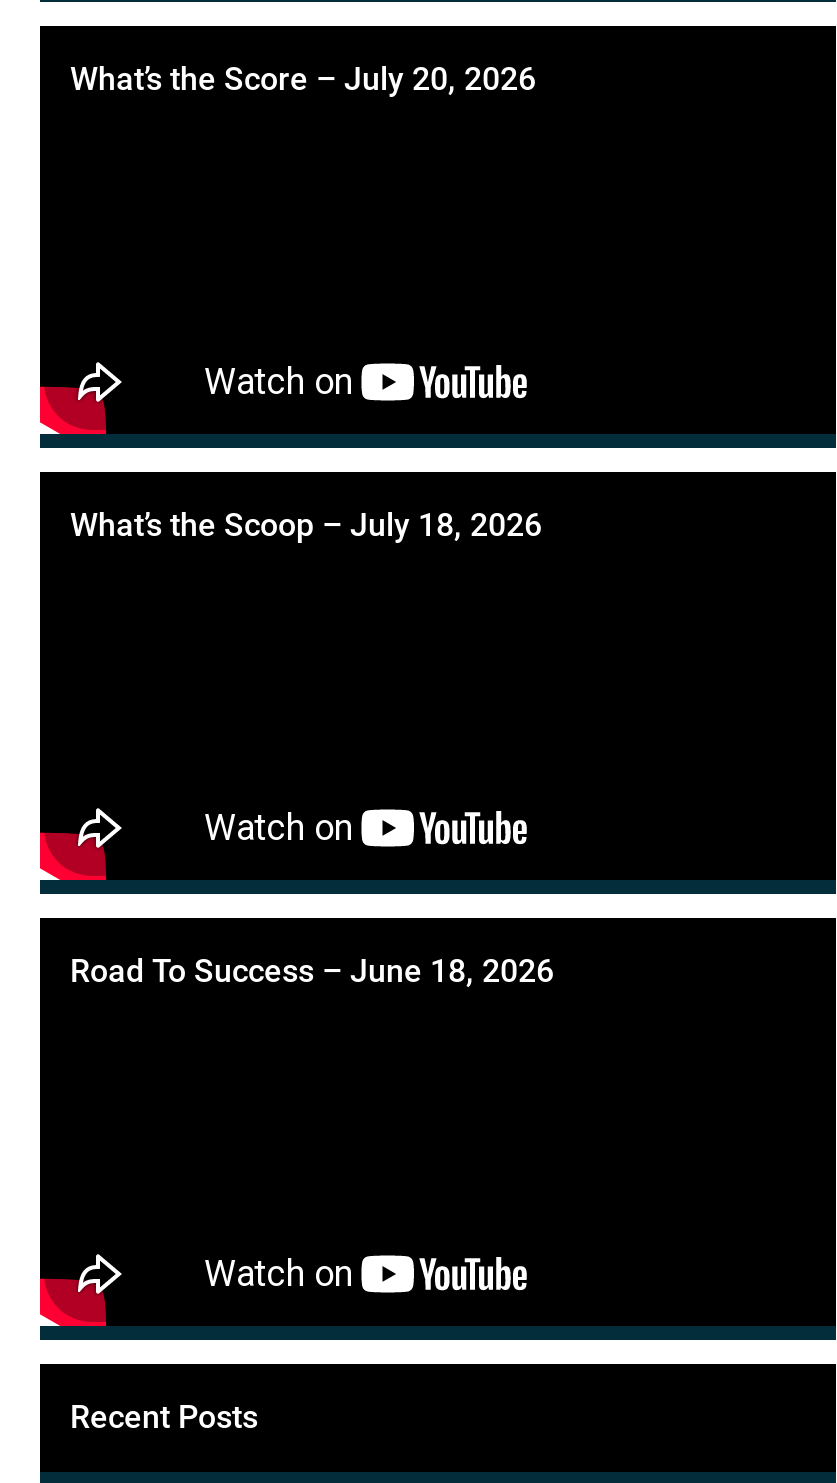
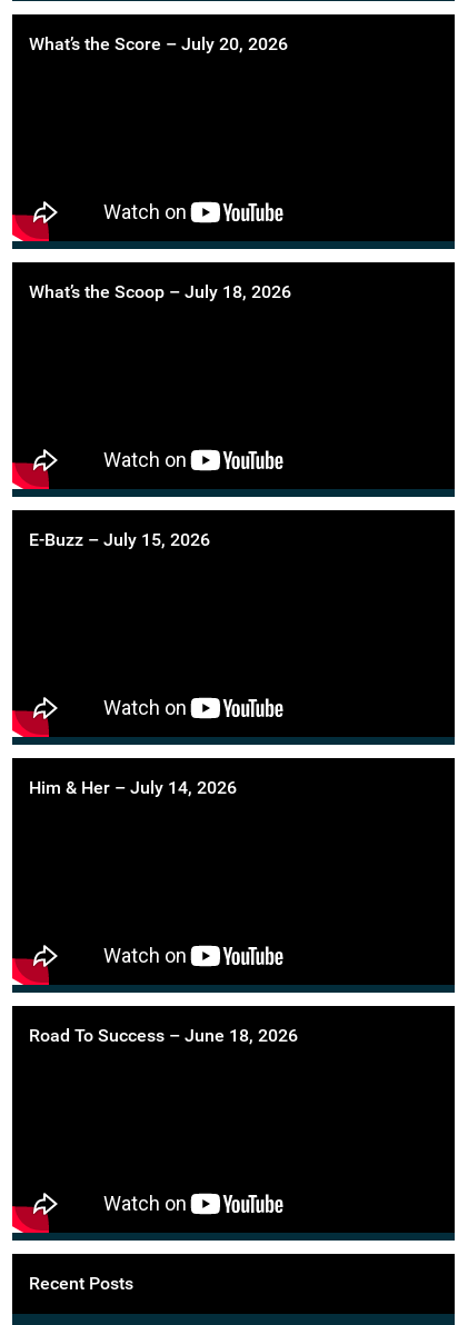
none -> [29,529,210,550] E-Buzz – July 15, 2026
none -> [29,777,237,798] Him & Her – July 14, 2026

